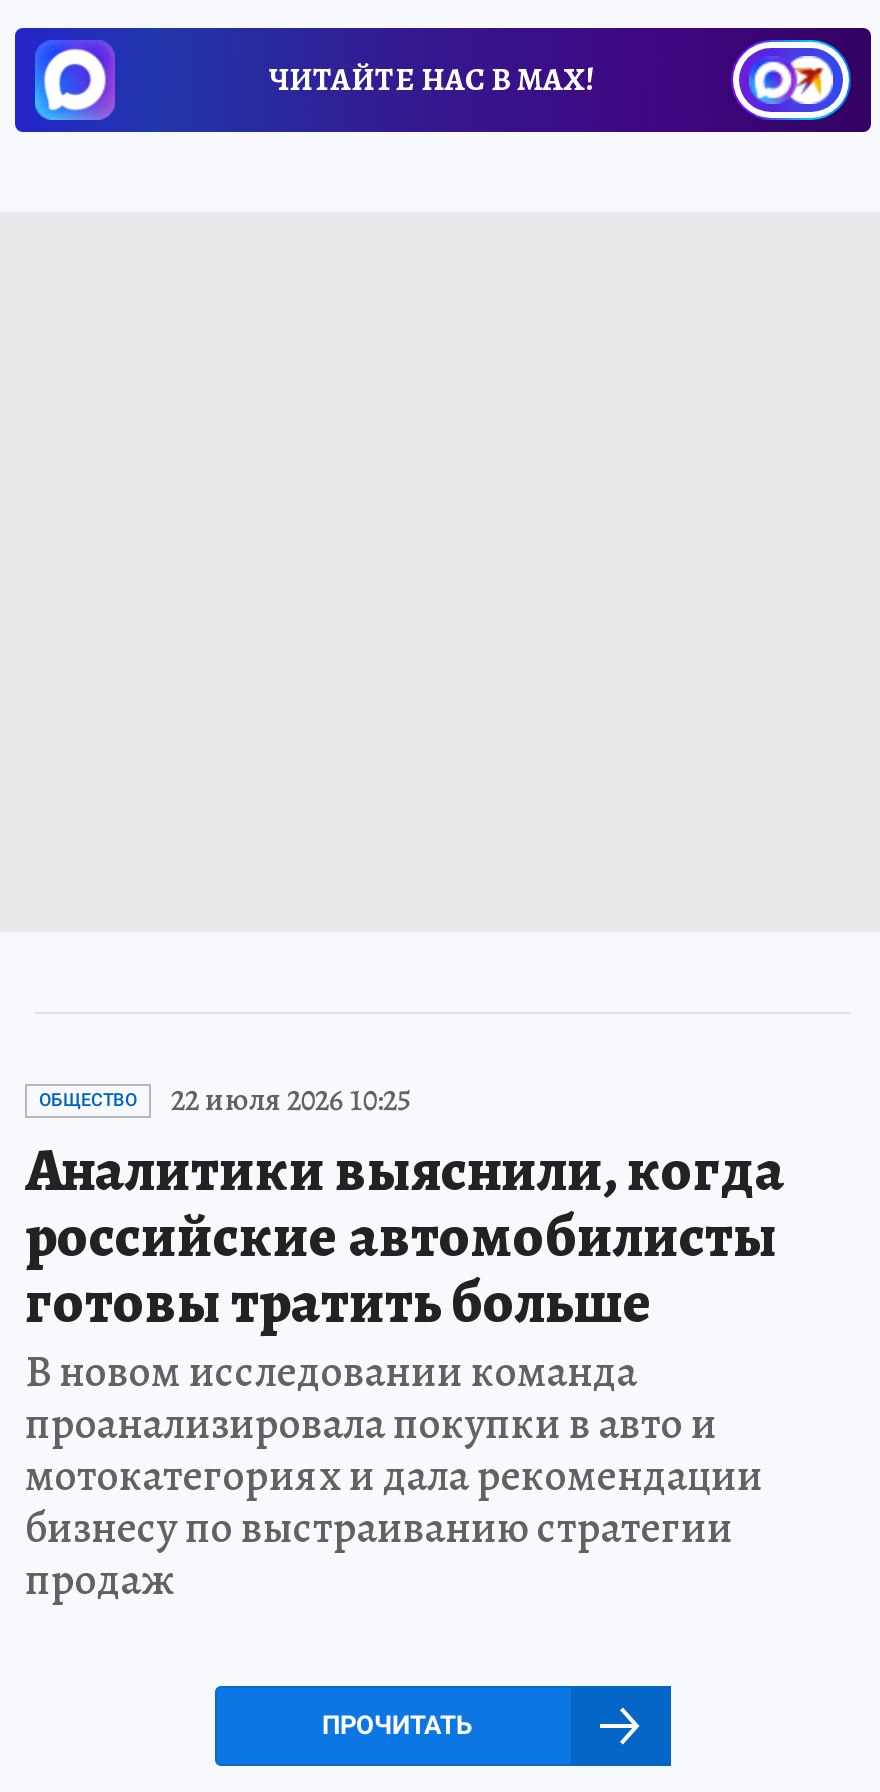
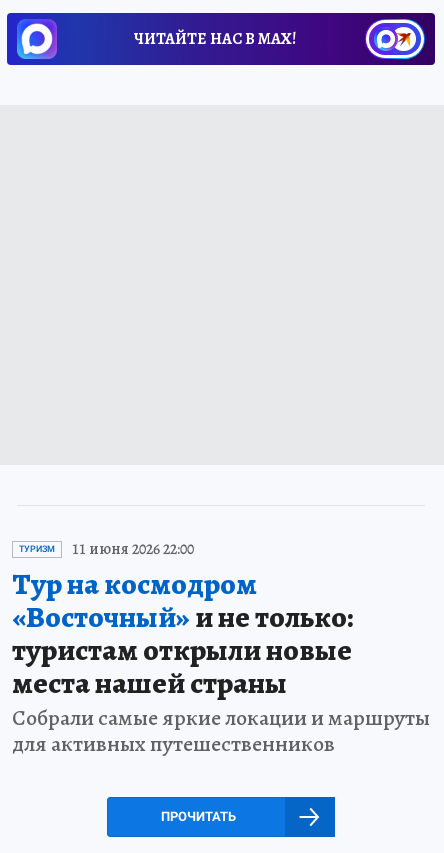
[25,1078,785,1610] ОБЩЕСТВО | 22 июля 2026 10:25 | Аналитики выяснили, когда | российские автомобилисты | готовы тратить больше | В новом исследовании команда | проанализировала покупки в авто и | мотокатегориях и дала рекомендации | бизнесу по выстраиванию стратегии | продаж -> [12,538,430,759] ТУРИЗМ | 11 июня 2026 22:00 | Тур на космодром | «Восточный»и не только: | туристам открыли новые | места нашей страны | Собрали самые яркие локации и маршруты | для активных путешественников

